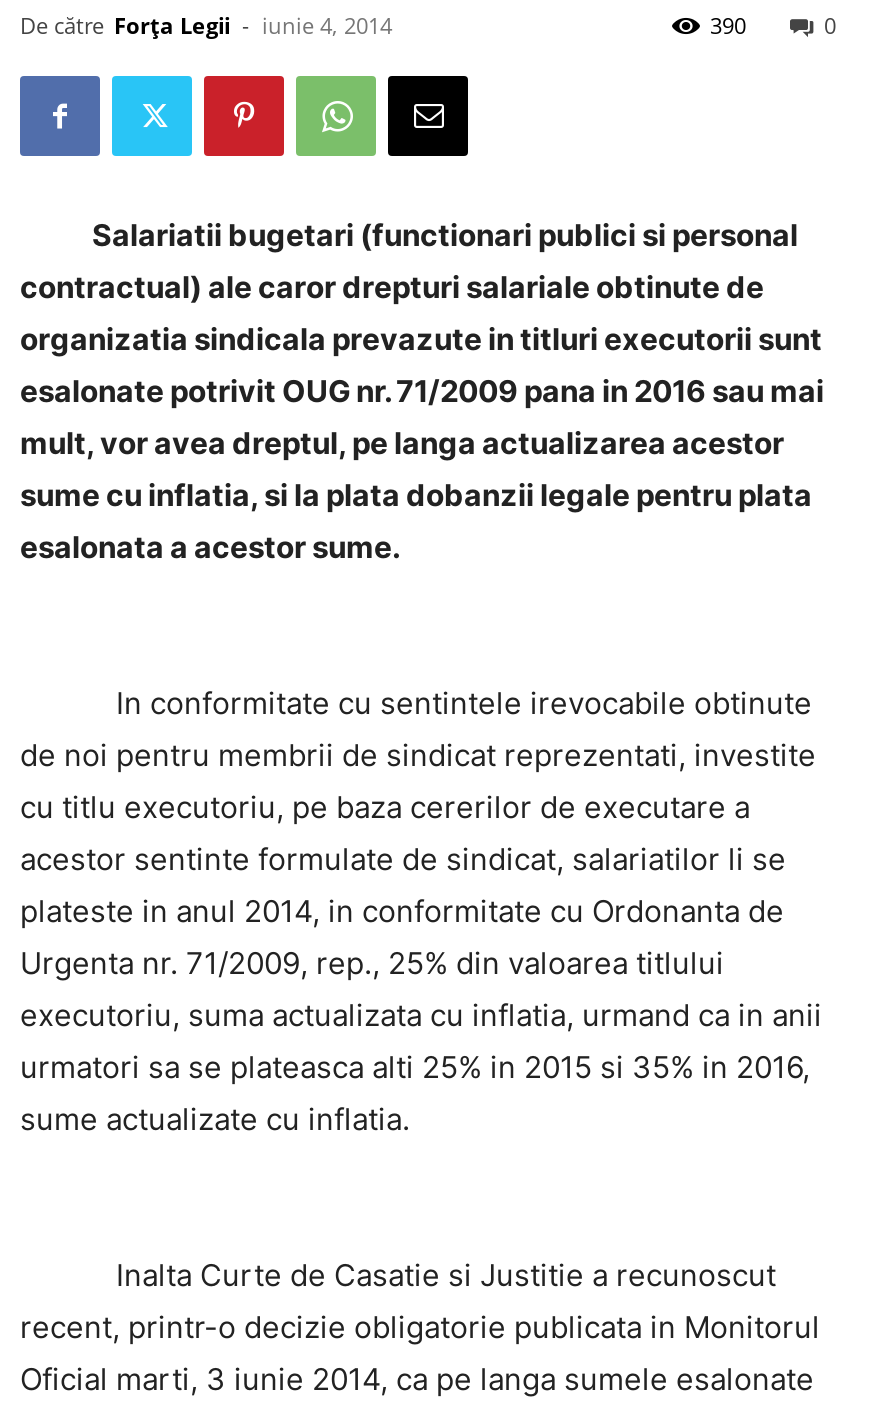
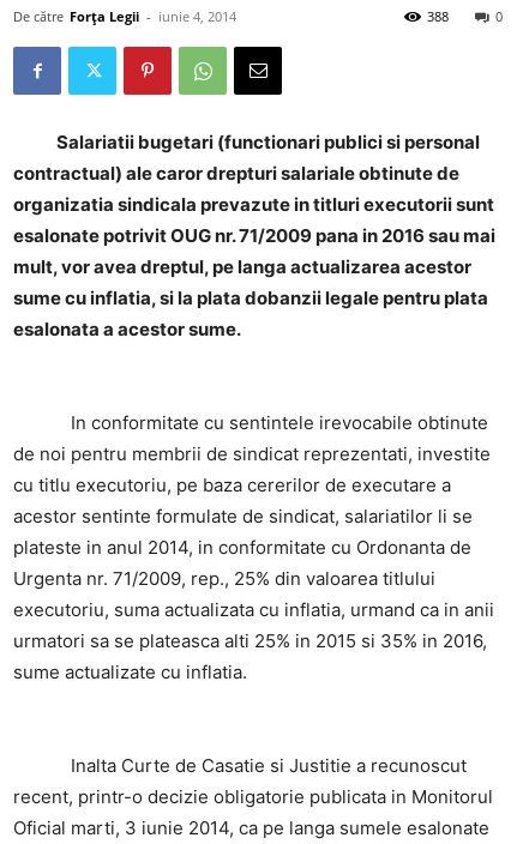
[710,10,746,40] 390 -> [427,7,449,25] 388

